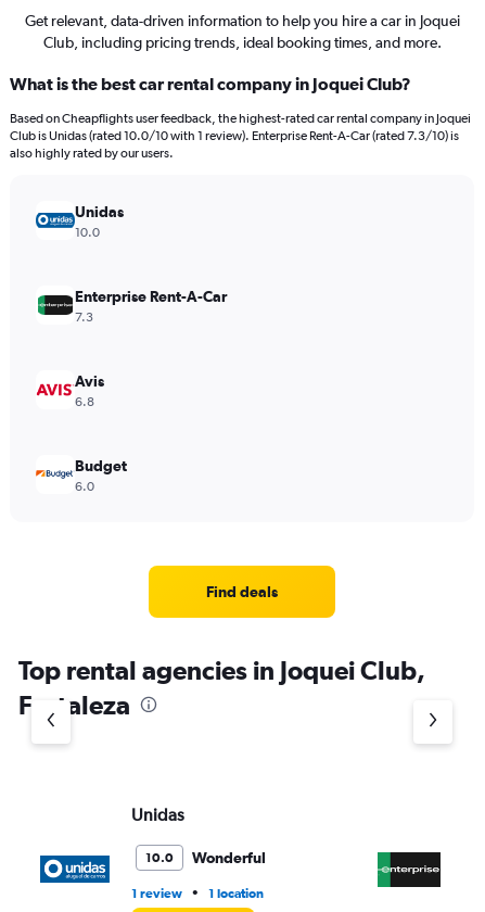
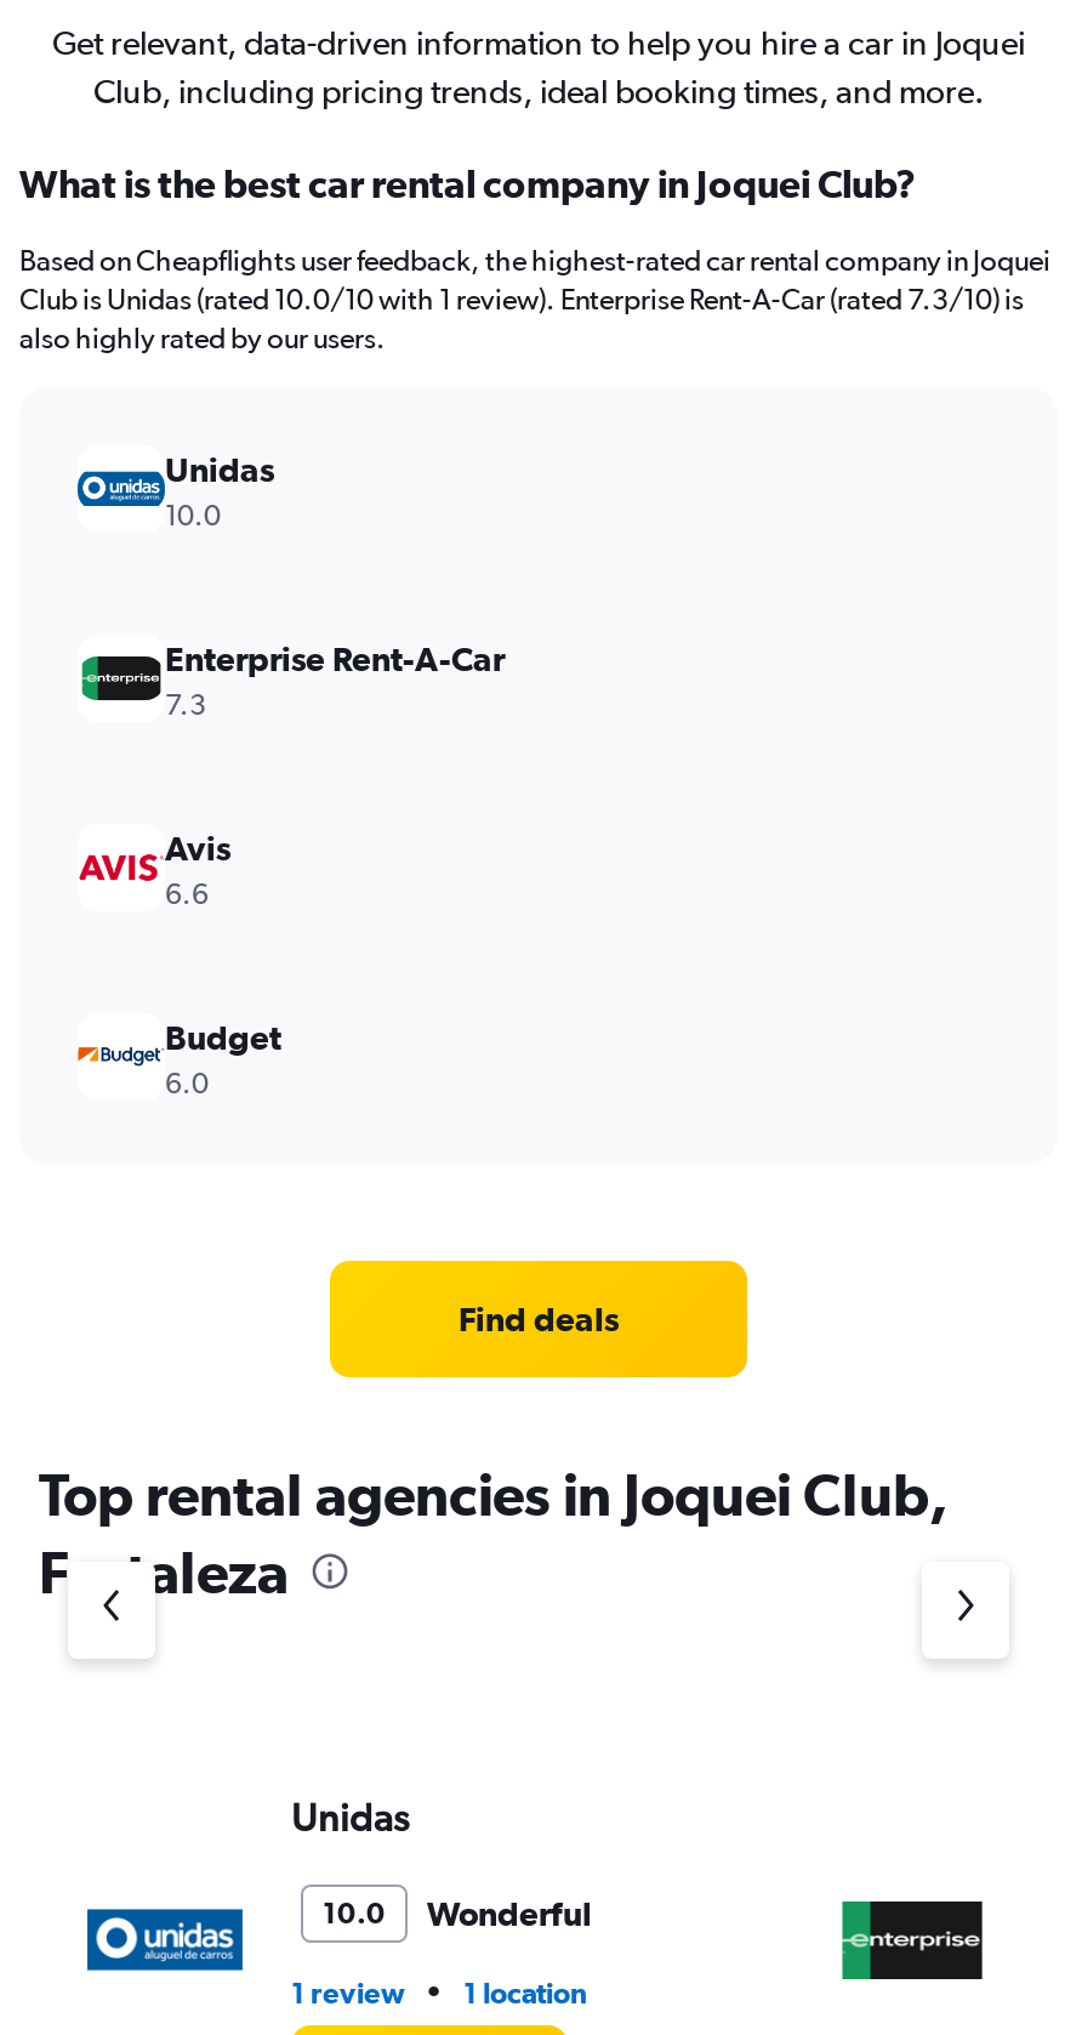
[75,394,94,409] 6.8 -> [165,877,209,911] 6.6

